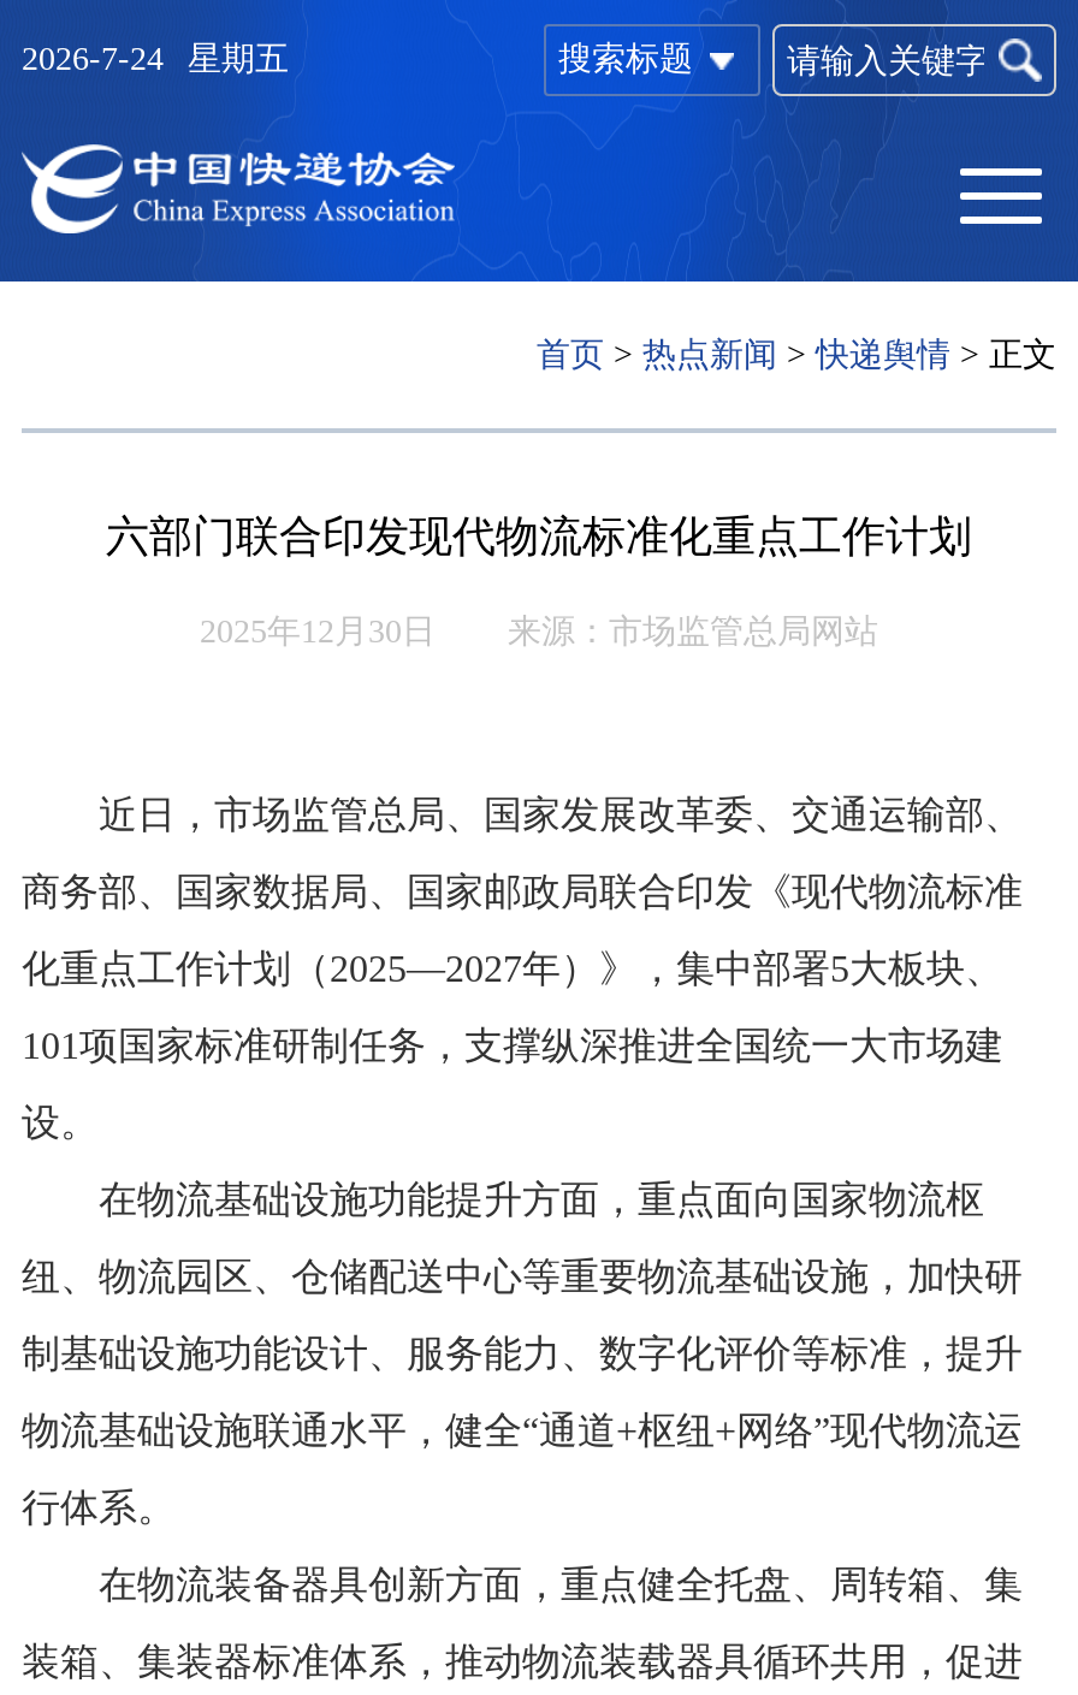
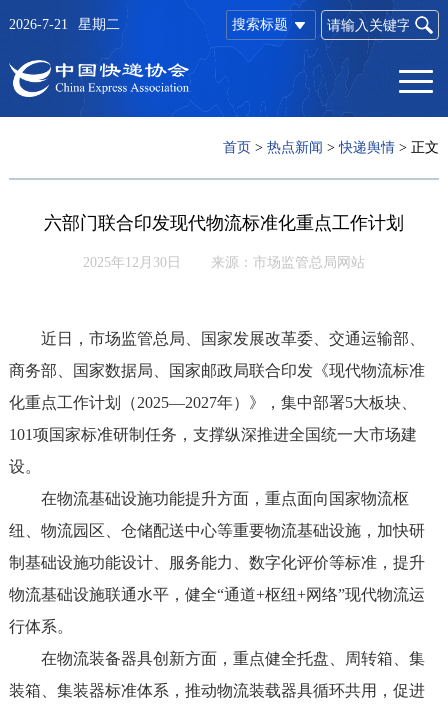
[22,41,164,77] 2026-7-24 -> [9,17,68,32] 2026-7-21
[188,41,289,77] 星期五 -> [78,17,120,32] 星期二

